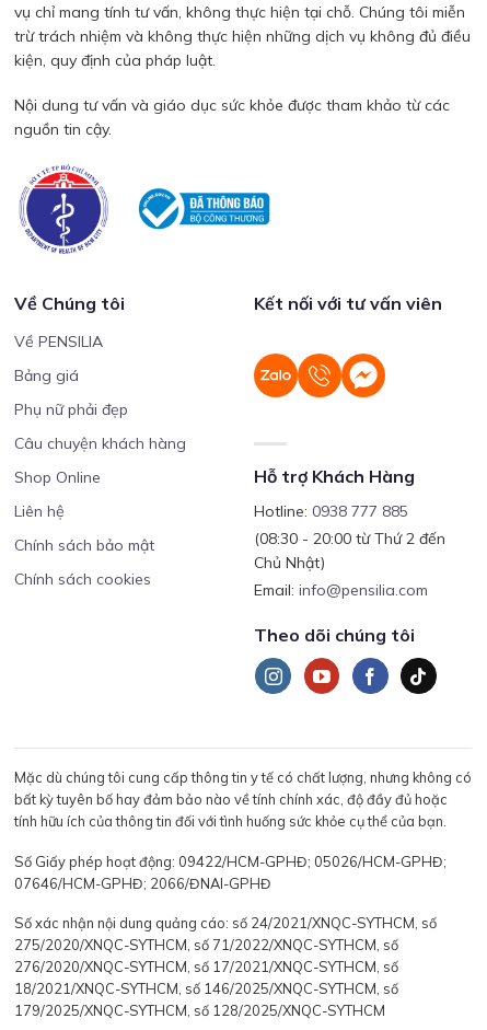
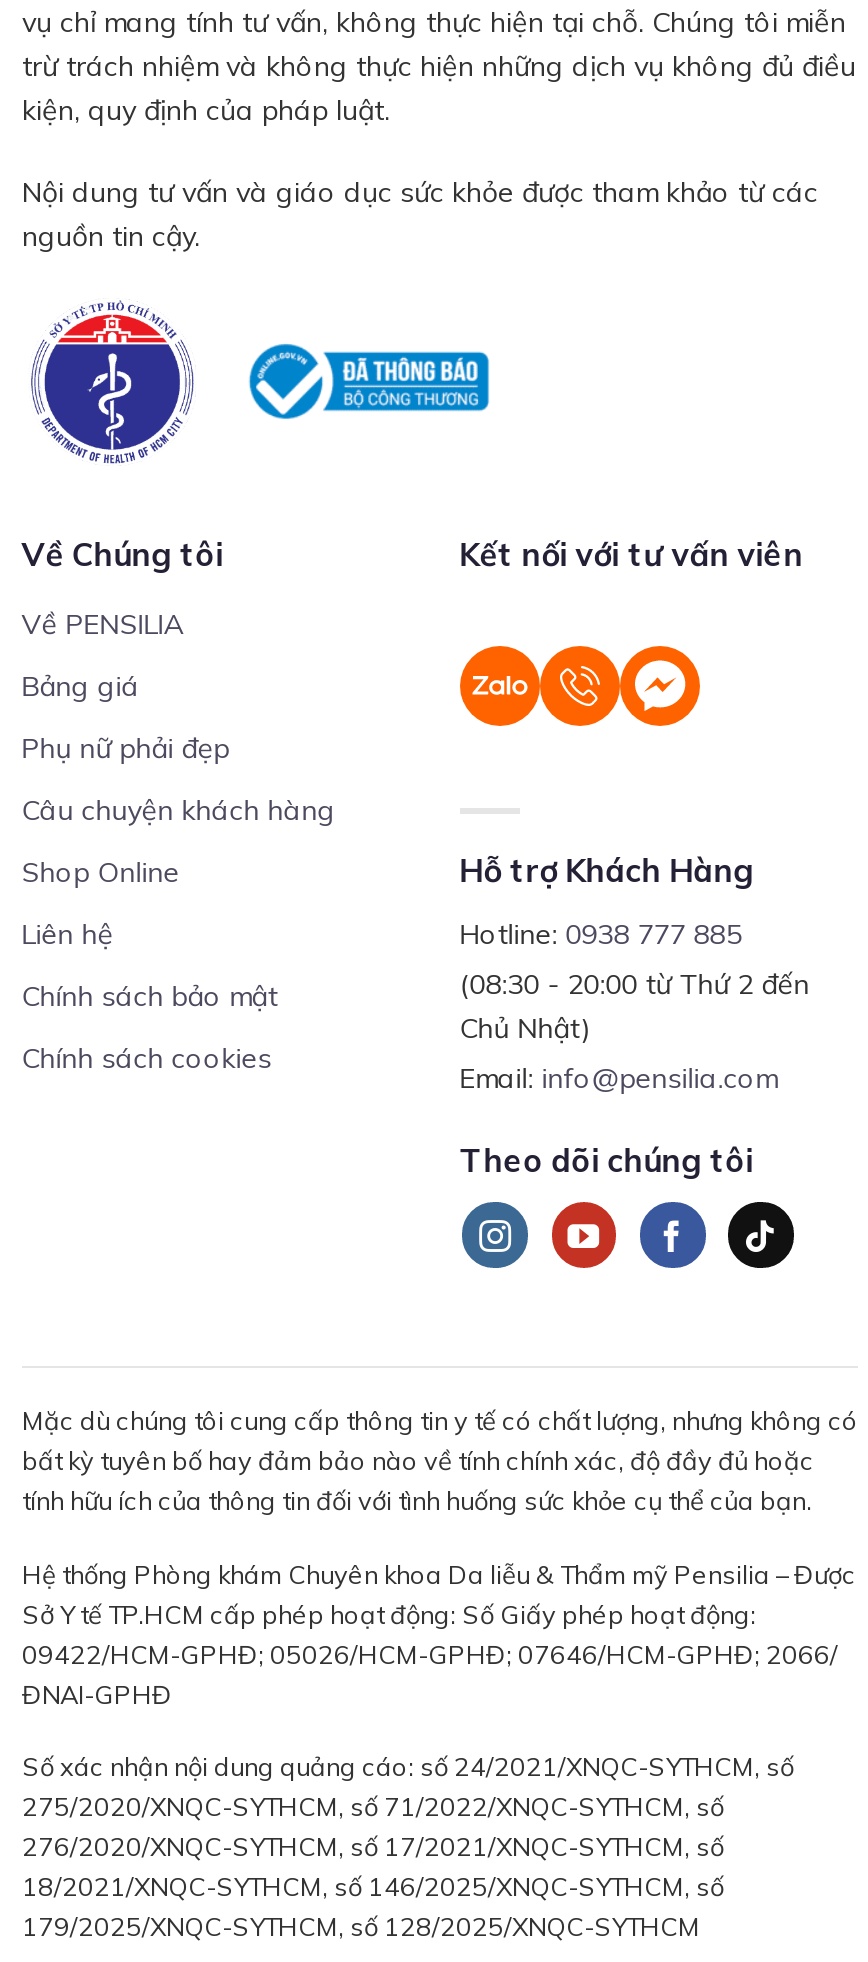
[14,852,447,892] Số Giấy phép hoạt động: 09422/HCM-GPHĐ; 05026/HCM-GPHĐ; | 07646/HCM-GPHĐ; 2066/ĐNAI-GPHĐ -> [22,1557,856,1709] Hệ thống Phòng khám Chuyên khoa Da liễu & Thẩm mỹ Pensilia – Được | Sở Y tế TP.HCM cấp phép hoạt động: Số Giấy phép hoạt động: | 09422/HCM-GPHĐ; 05026/HCM-GPHĐ; 07646/HCM-GPHĐ; 2066/ | ĐNAI-GPHĐ

